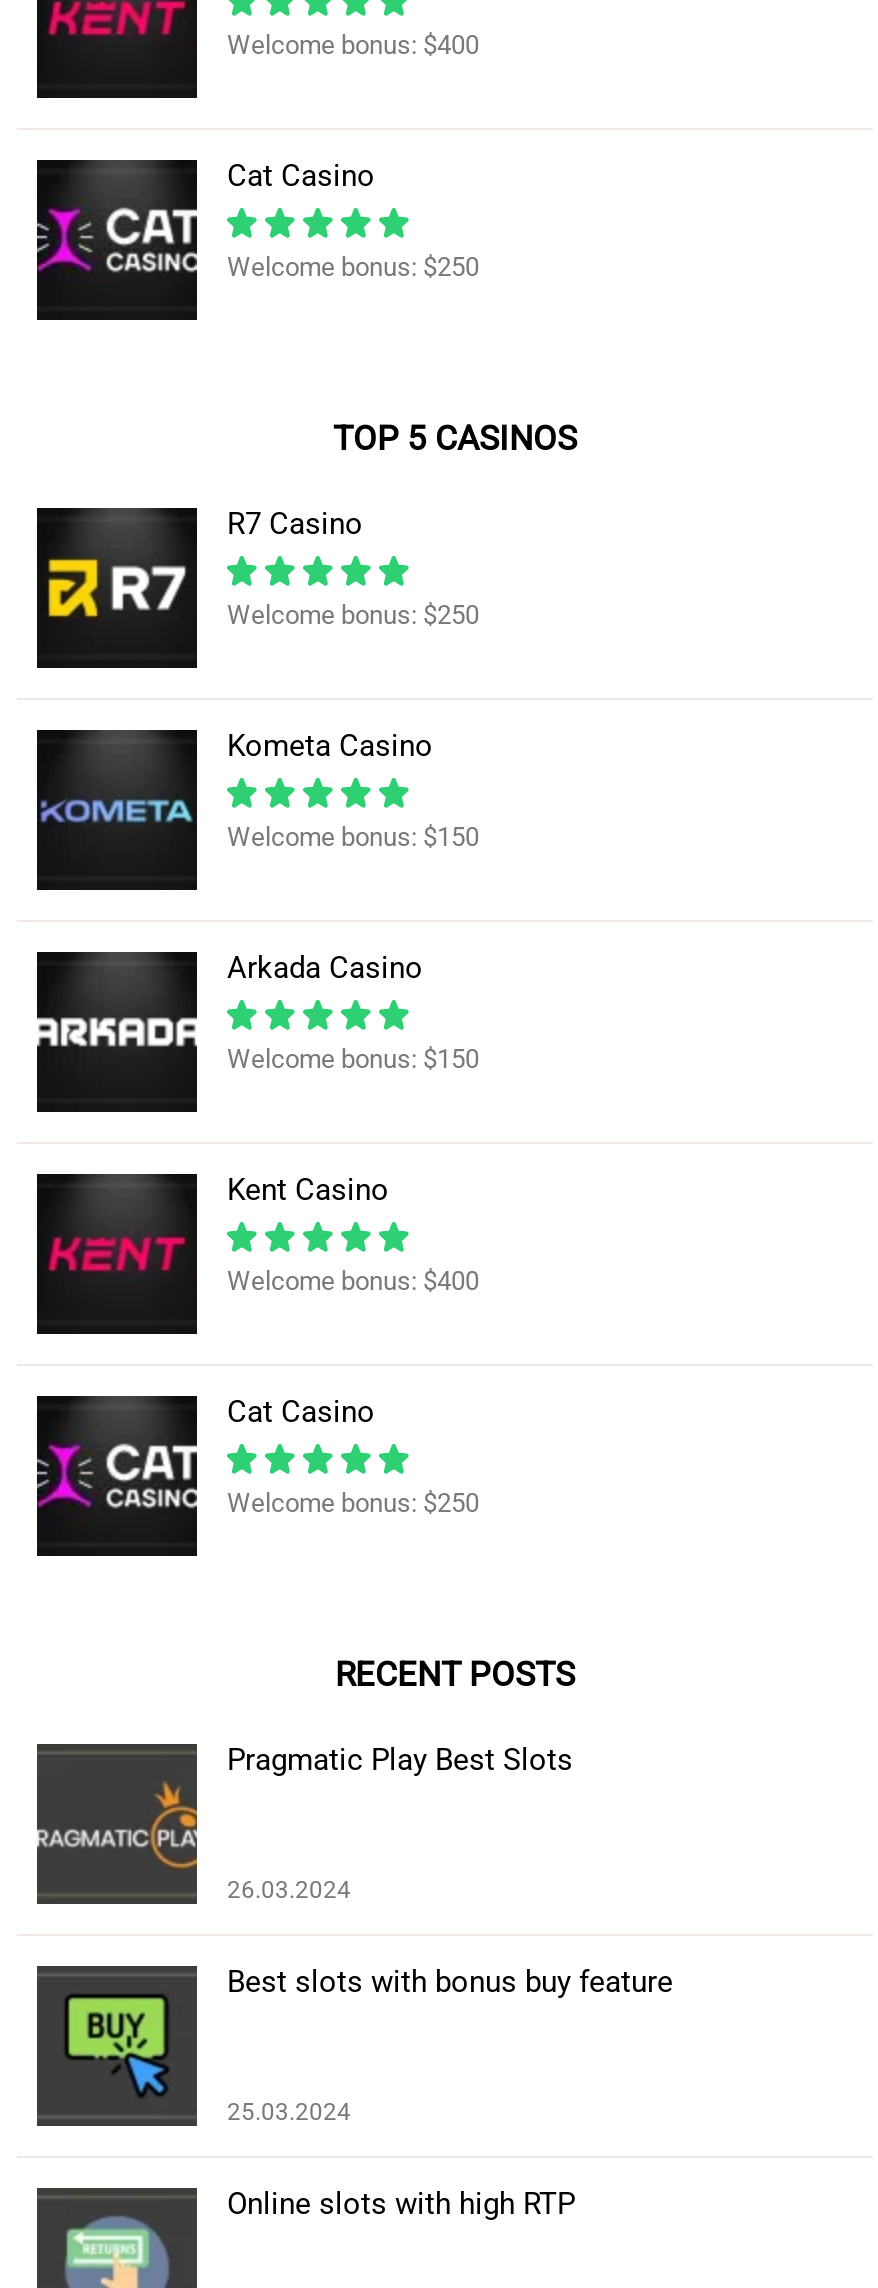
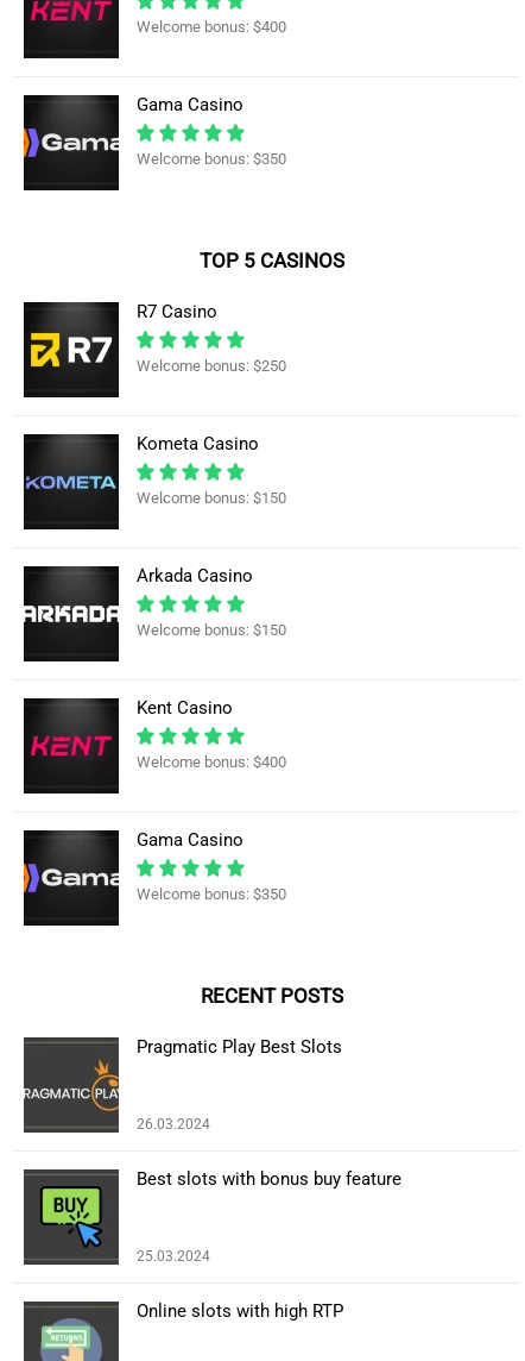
[227,157,375,193] Cat Casino -> [137,94,243,115] Gama Casino
[35,206,479,281] [image] | Welcome bonus: $250 -> [23,124,286,167] [image] | Welcome bonus: $350
[227,1393,375,1429] Cat Casino -> [137,829,243,850] Gama Casino
[35,1442,479,1517] [image] | Welcome bonus: $250 -> [23,859,286,902] [image] | Welcome bonus: $350

